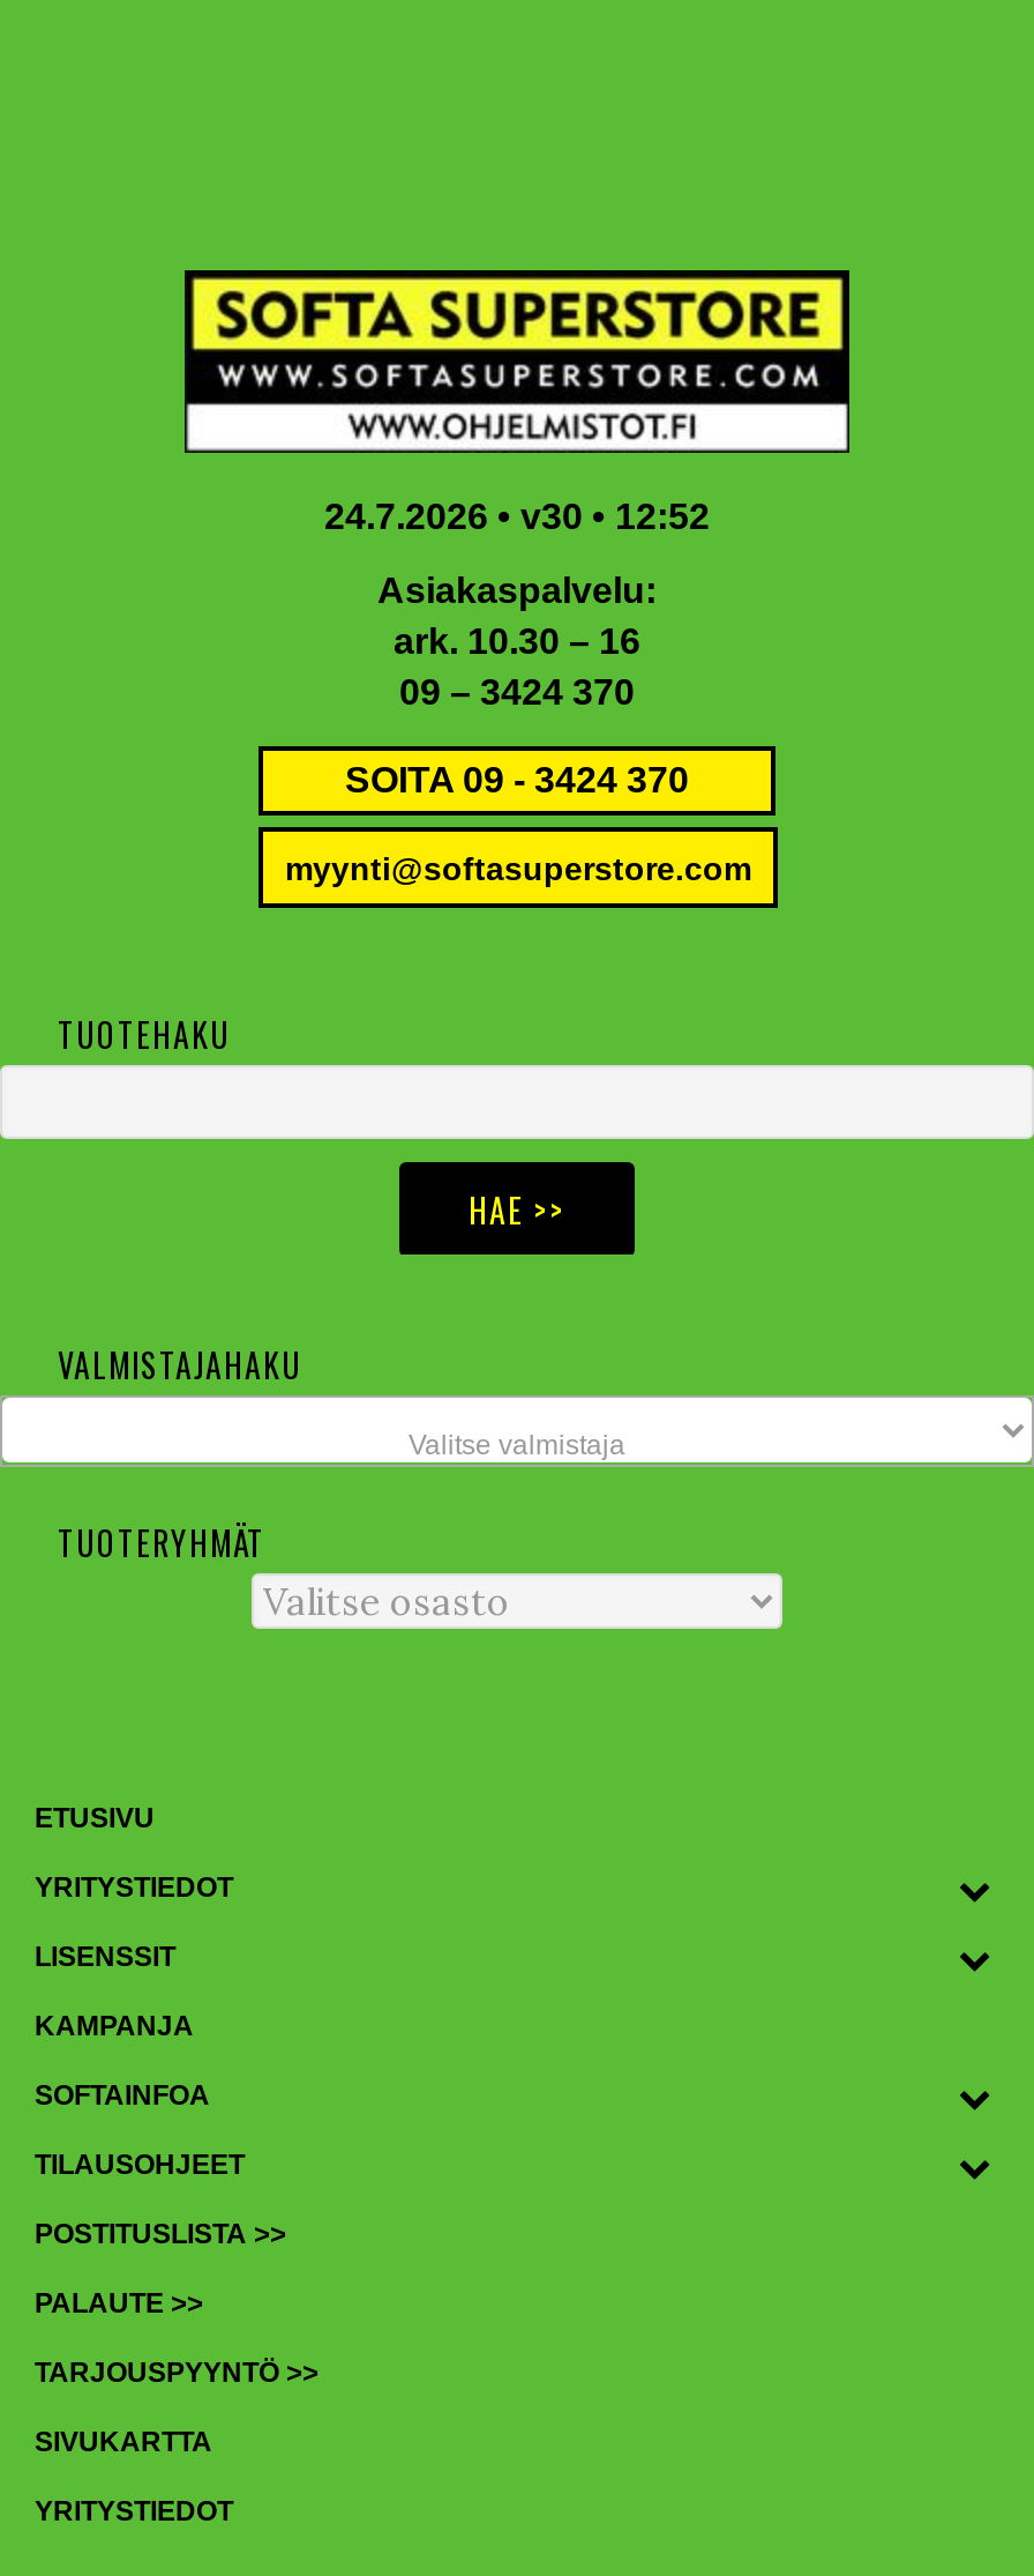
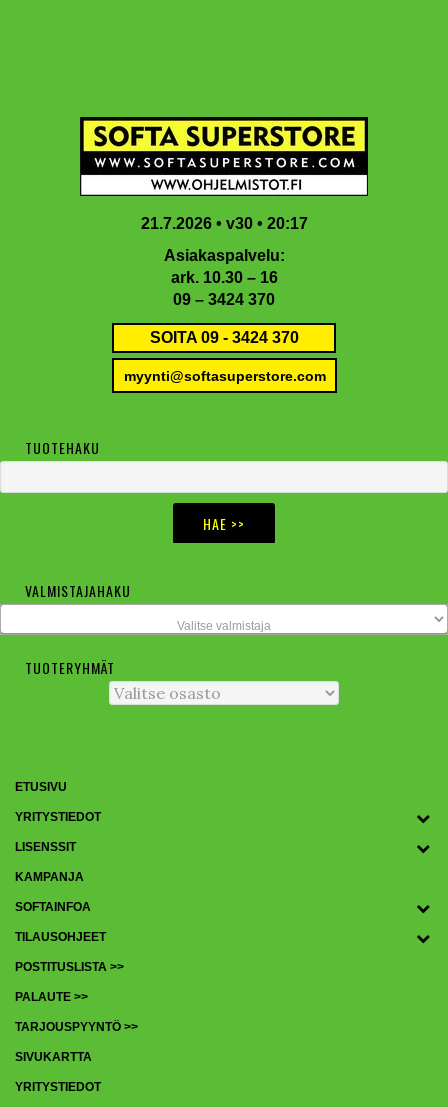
[324,497,710,536] 24.7.2026 • v30 • 12:52 -> [140,215,307,232] 21.7.2026 • v30 • 20:17

